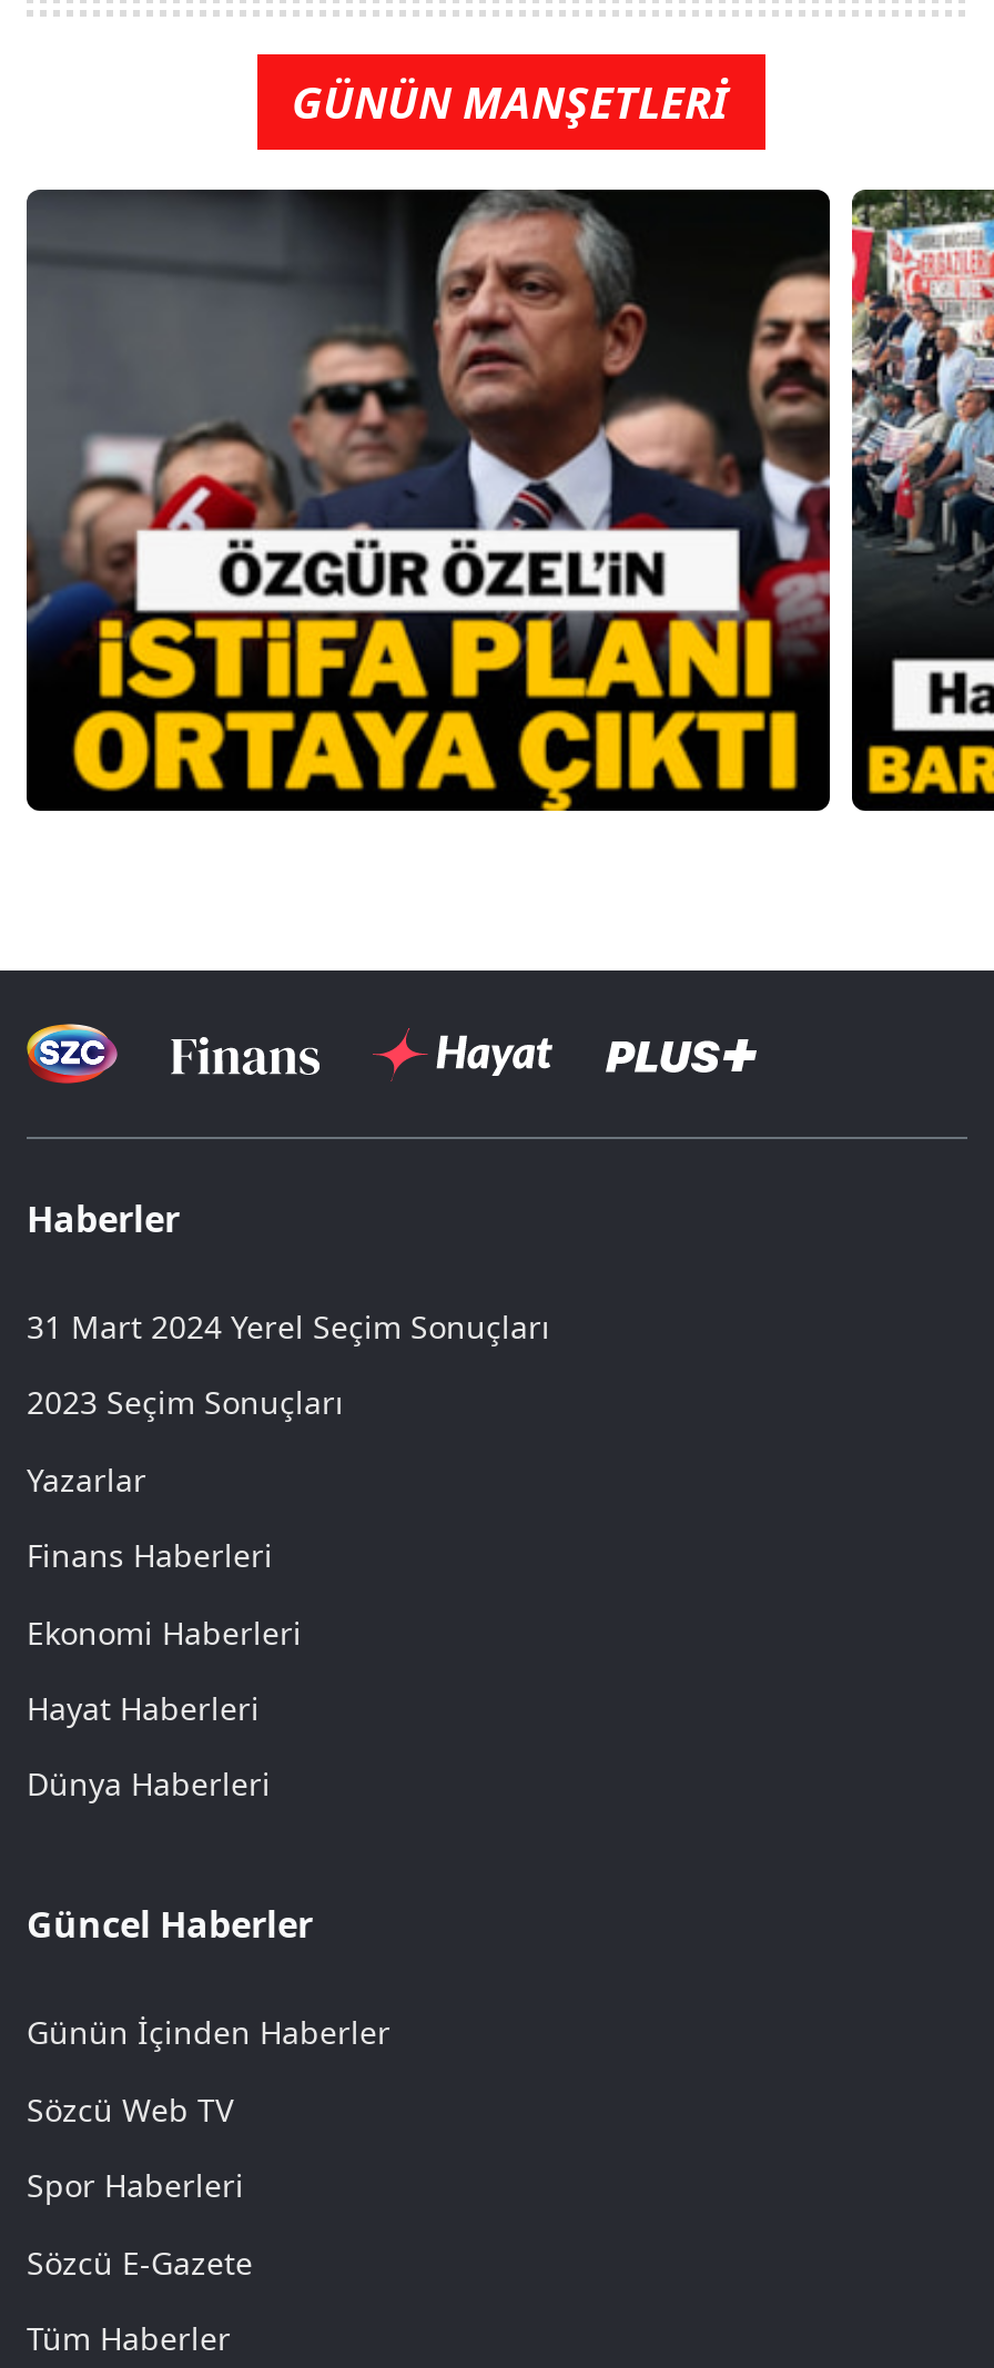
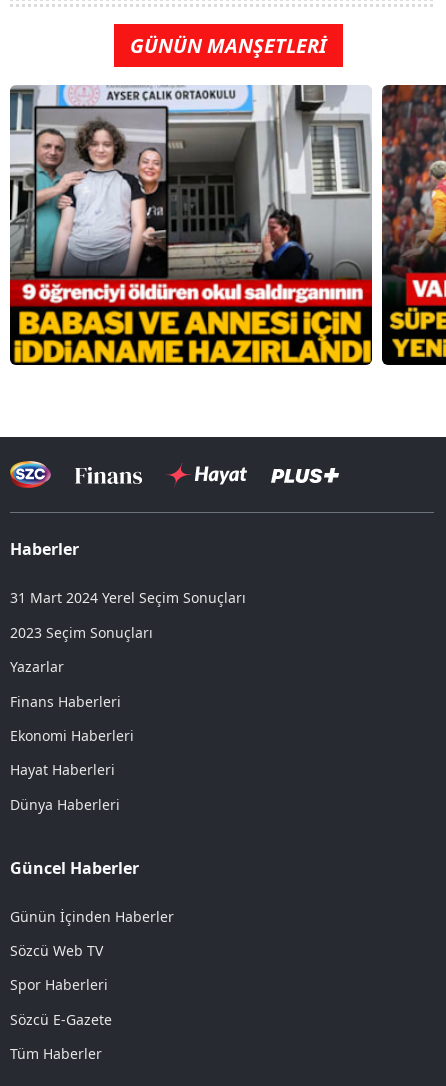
[24,186,832,814] [image] -> [9,84,373,366] [image]
[850,189,987,814] [image] -> [381,84,443,358] [image]

